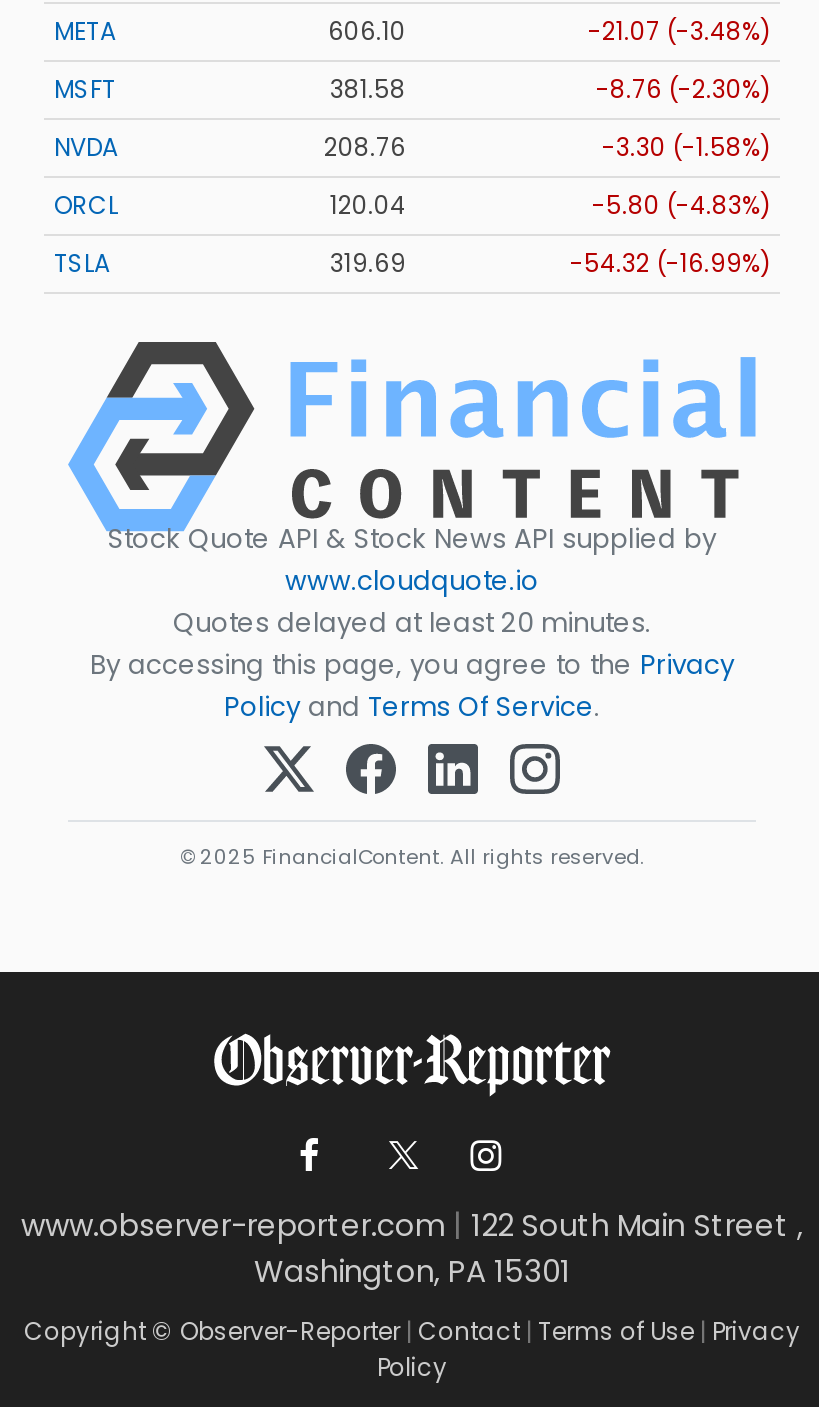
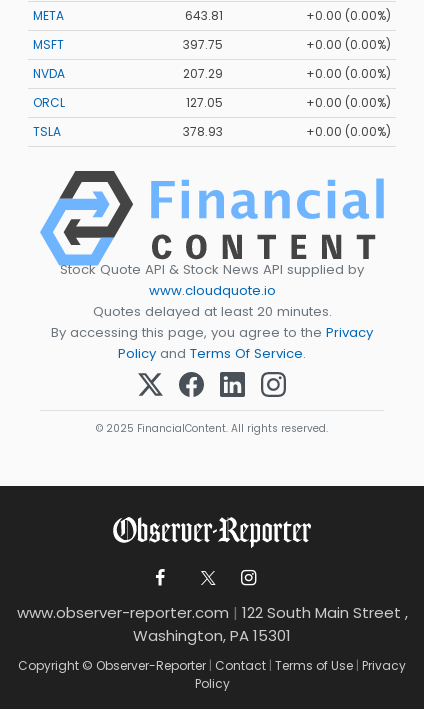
[328,15,406,49] 606.10 -> [185,7,223,24] 643.81
[588,15,770,49] -21.07 (-3.48%) -> [306,7,391,24] +0.00 (0.00%)
[330,73,406,107] 381.58 -> [183,36,223,53] 397.75
[596,73,770,107] -8.76 (-2.30%) -> [306,36,391,53] +0.00 (0.00%)
[324,131,406,165] 208.76 -> [183,65,223,82] 207.29
[602,131,770,165] -3.30 (-1.58%) -> [306,65,391,82] +0.00 (0.00%)
[330,189,406,223] 120.04 -> [186,94,223,111] 127.05
[592,189,770,223] -5.80 (-4.83%) -> [306,94,391,111] +0.00 (0.00%)
[330,247,406,281] 319.69 -> [183,123,223,140] 378.93
[570,247,770,281] -54.32 (-16.99%) -> [306,123,391,140] +0.00 (0.00%)

